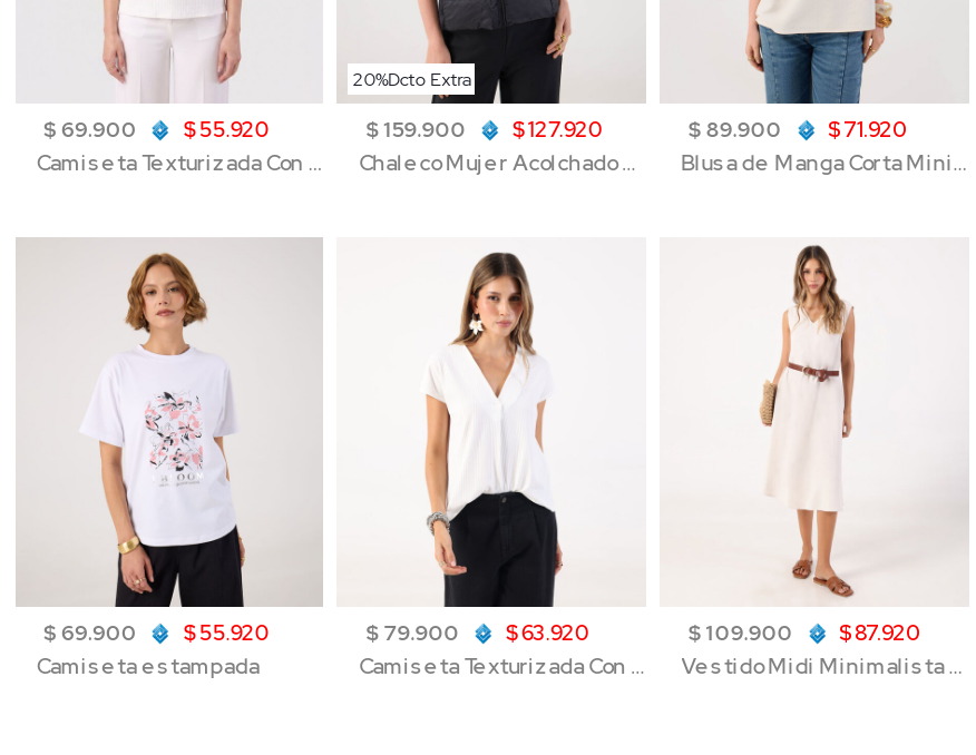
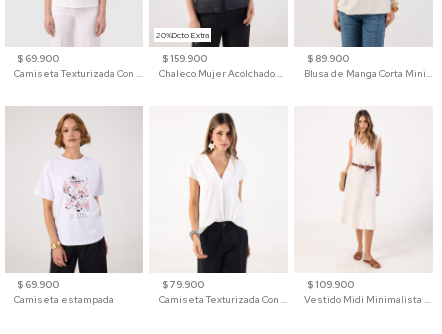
[183,115,268,144] $ 55.920 -> none
[512,115,601,144] $ 127.920 -> none
[828,115,906,144] $ 71.920 -> none
[183,618,268,647] $ 55.920 -> none
[506,618,588,647] $ 63.920 -> none
[839,618,919,647] $ 87.920 -> none

